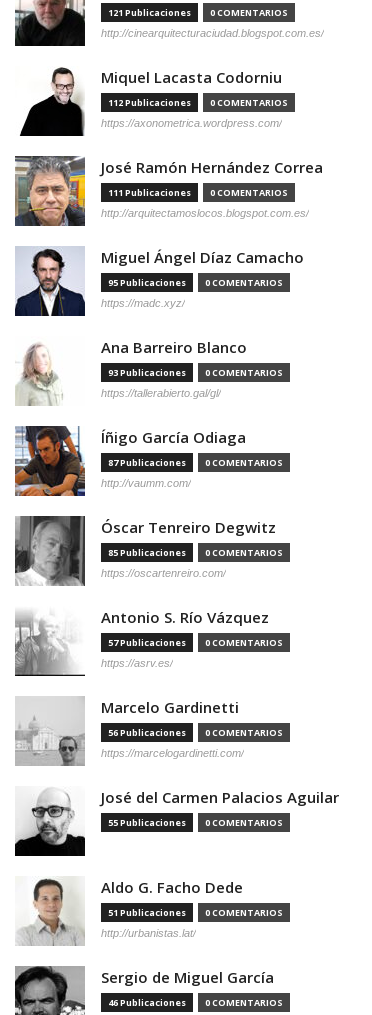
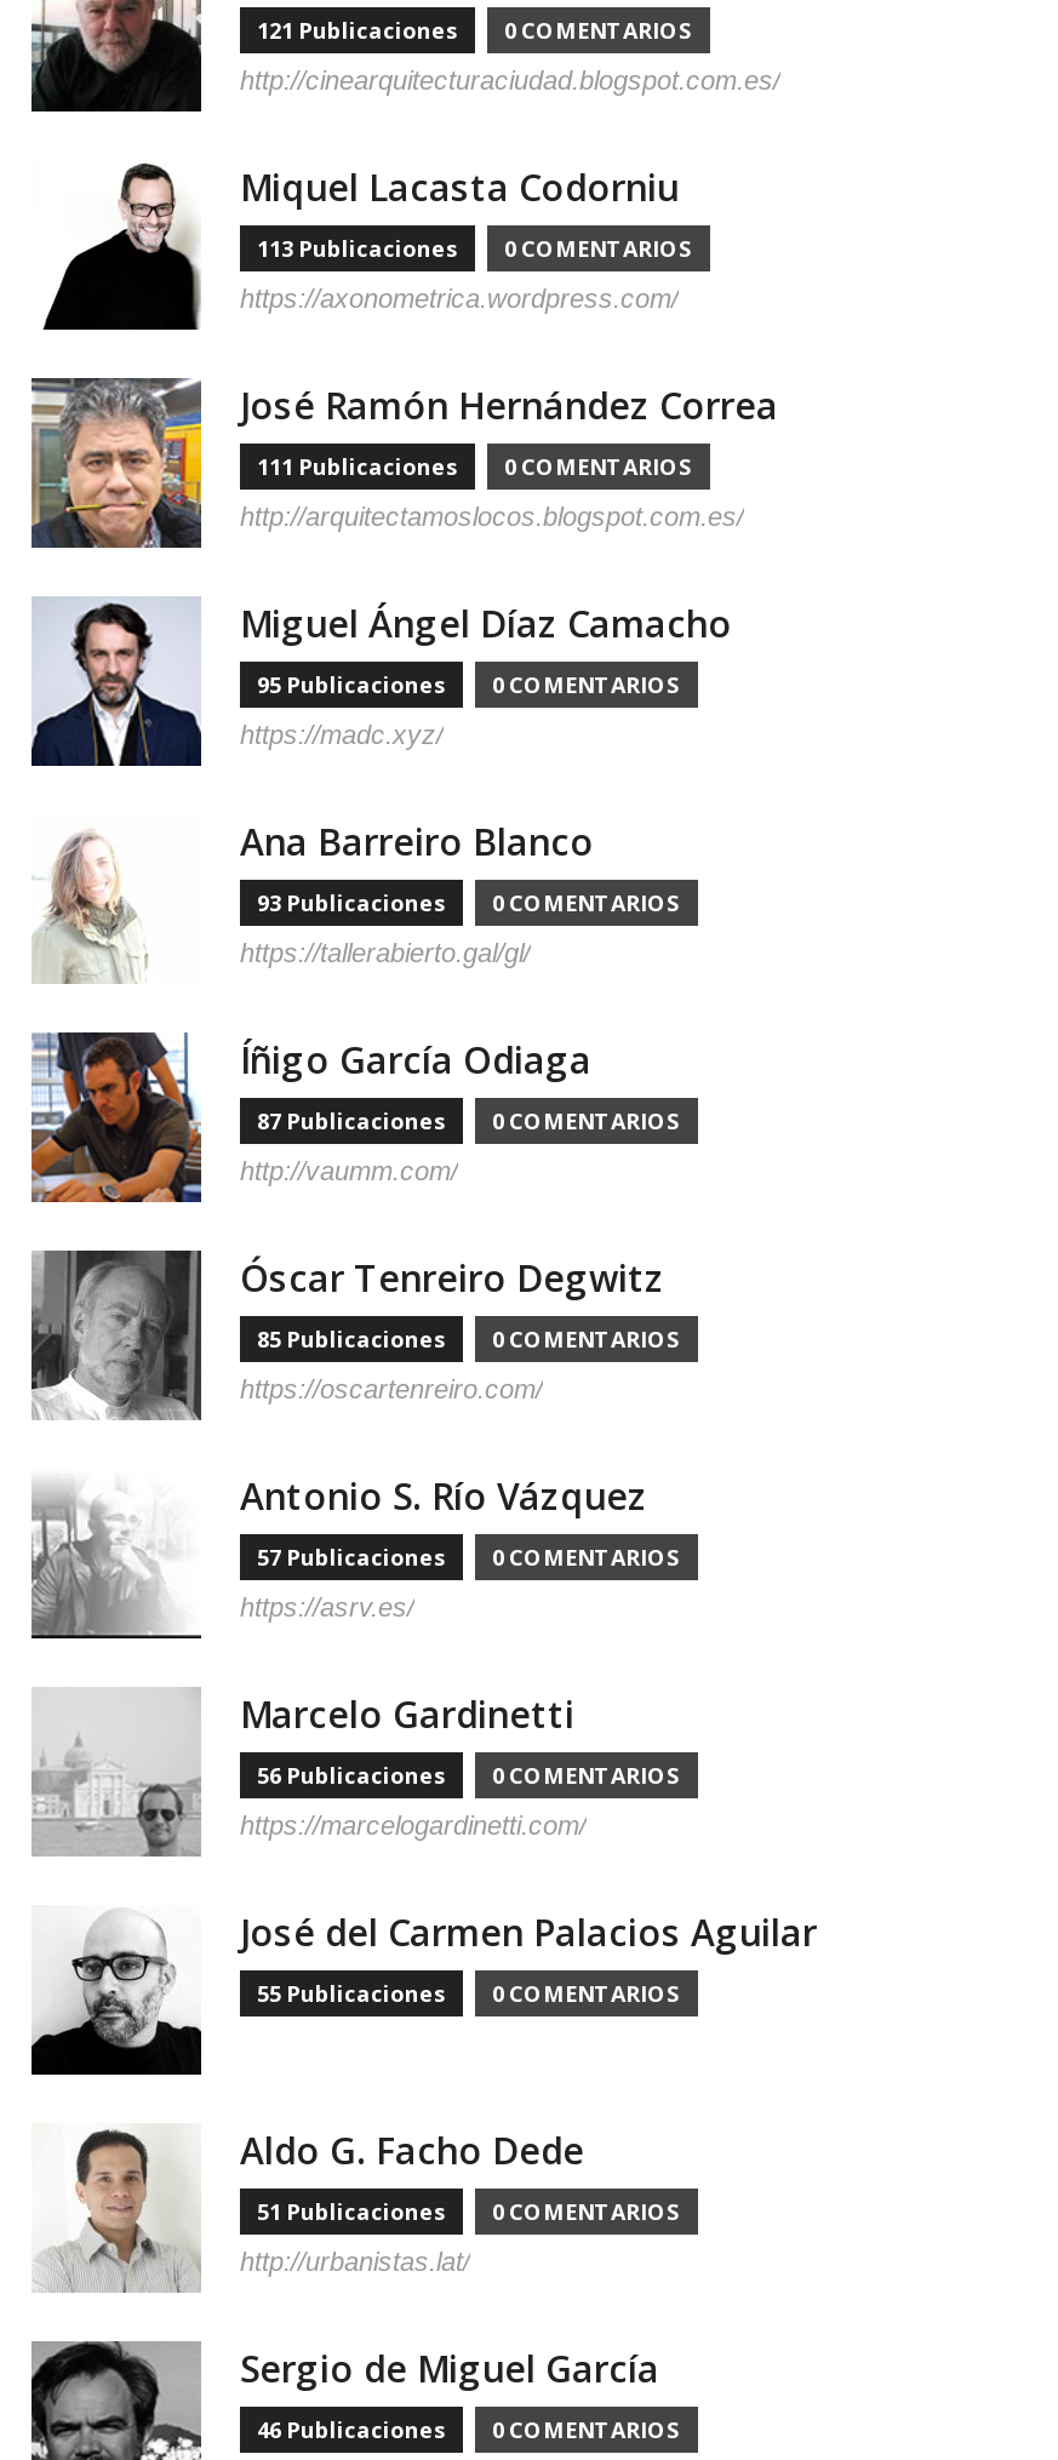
[108,96,191,109] 112 Publicaciones -> [257,232,458,264] 113 Publicaciones

